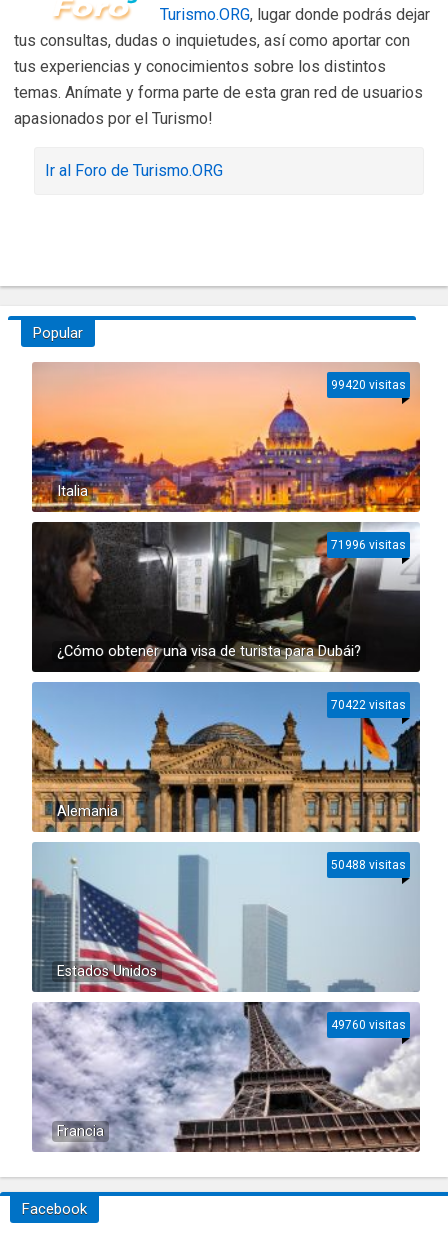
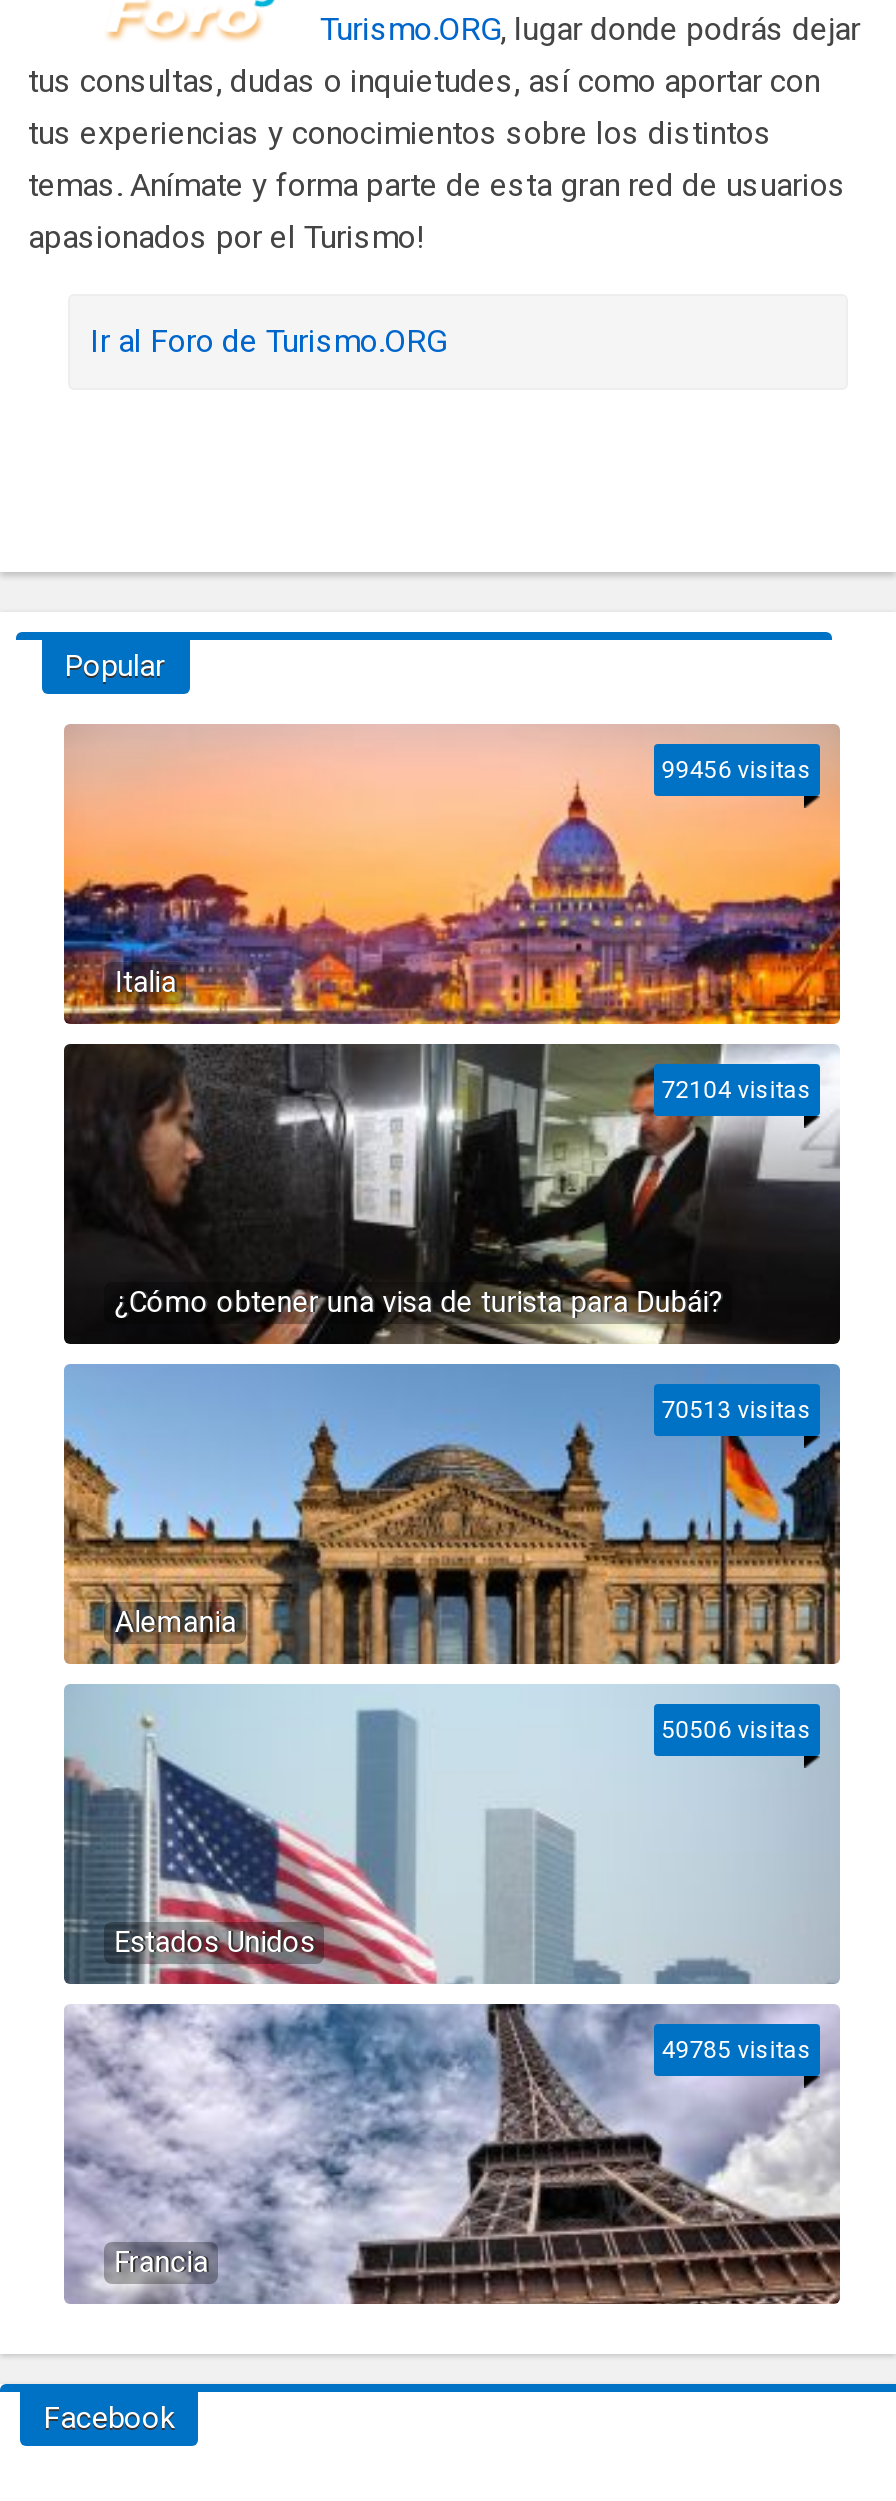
[331,378,406,392] 99420 visitas -> [662,756,812,784] 99456 visitas
[331,538,406,552] 71996 visitas -> [662,1076,812,1104] 72104 visitas
[331,698,406,712] 70422 visitas -> [662,1396,812,1424] 70513 visitas
[331,858,406,872] 50488 visitas -> [662,1716,812,1744] 50506 visitas
[331,1018,406,1032] 49760 visitas -> [662,2036,812,2064] 49785 visitas

